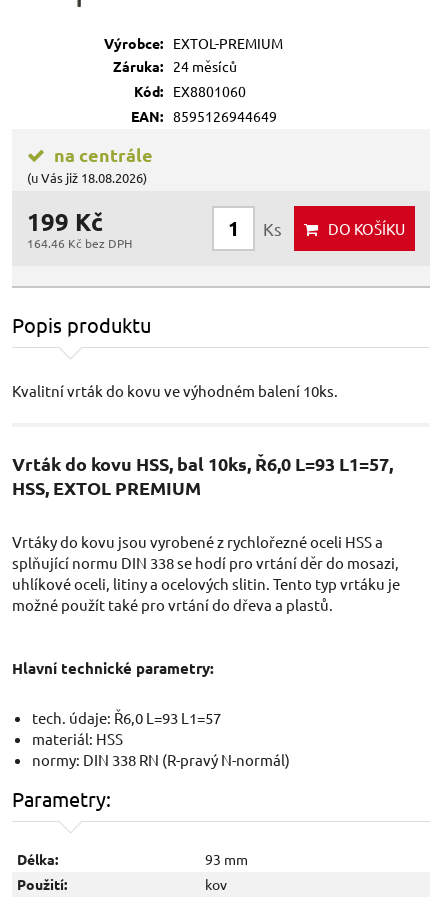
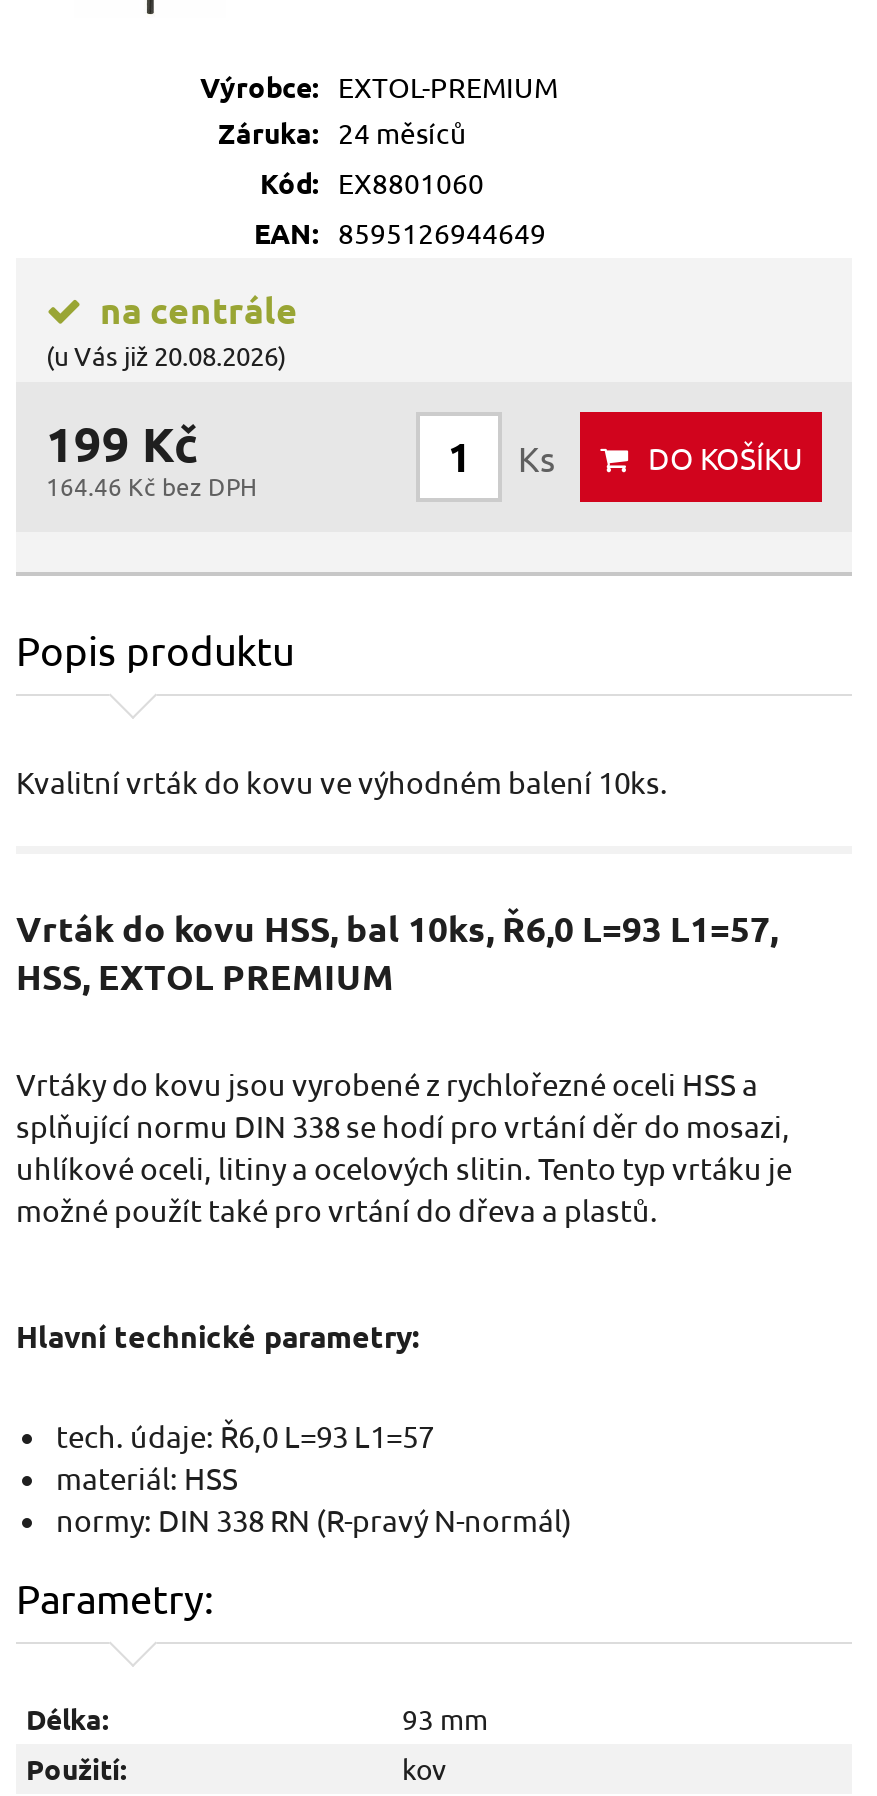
[27,169,147,186] (u Vás již 18.08.2026) -> [46,338,286,372] (u Vás již 20.08.2026)

